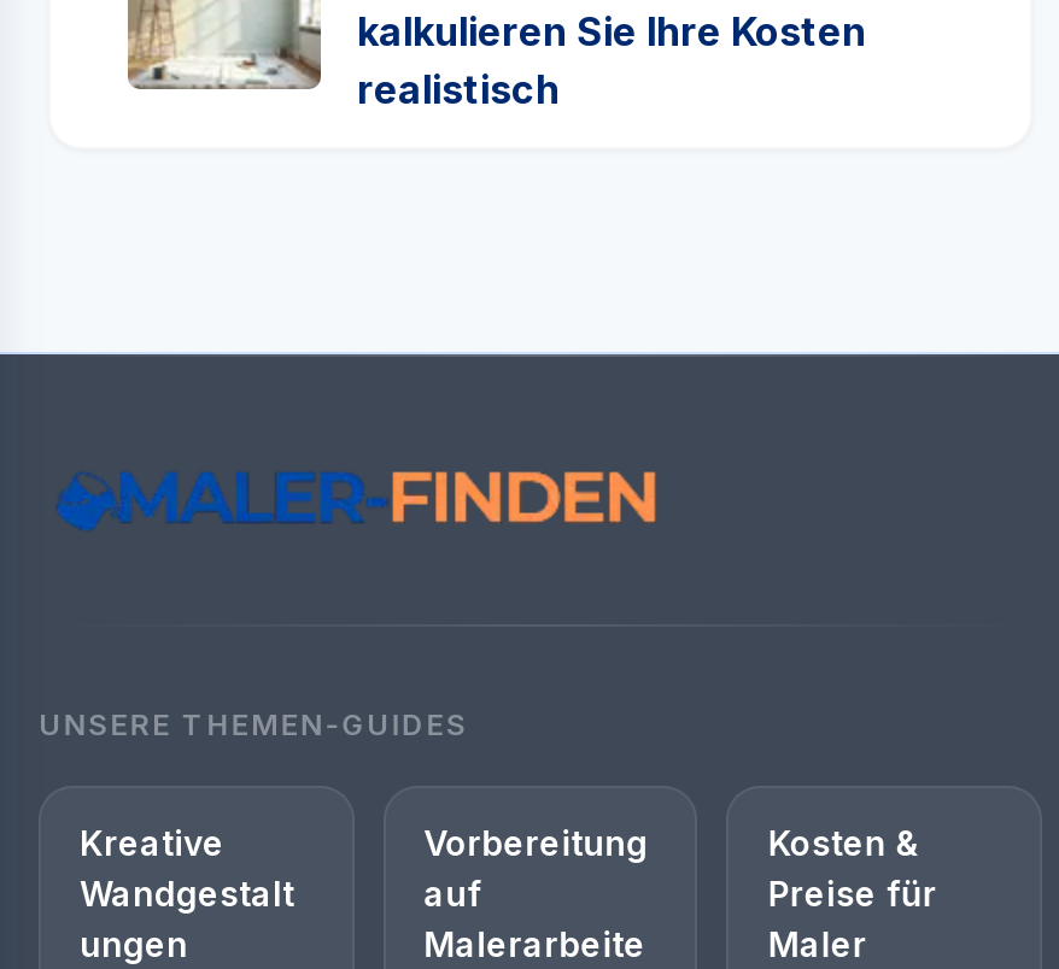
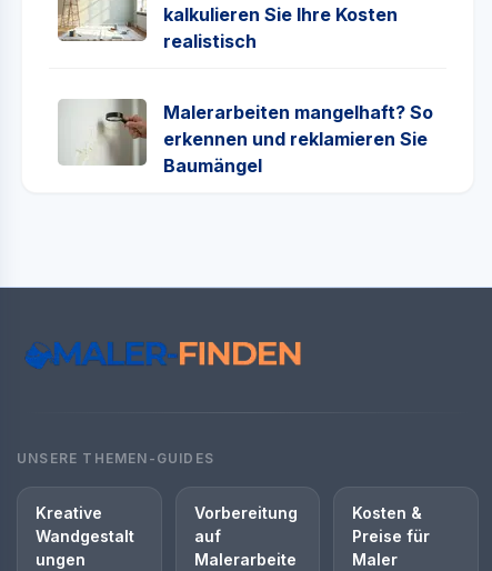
none -> [59,98,433,177] [image] | Malerarbeiten mangelhaft? So | erkennen und reklamieren Sie | Baumängel

